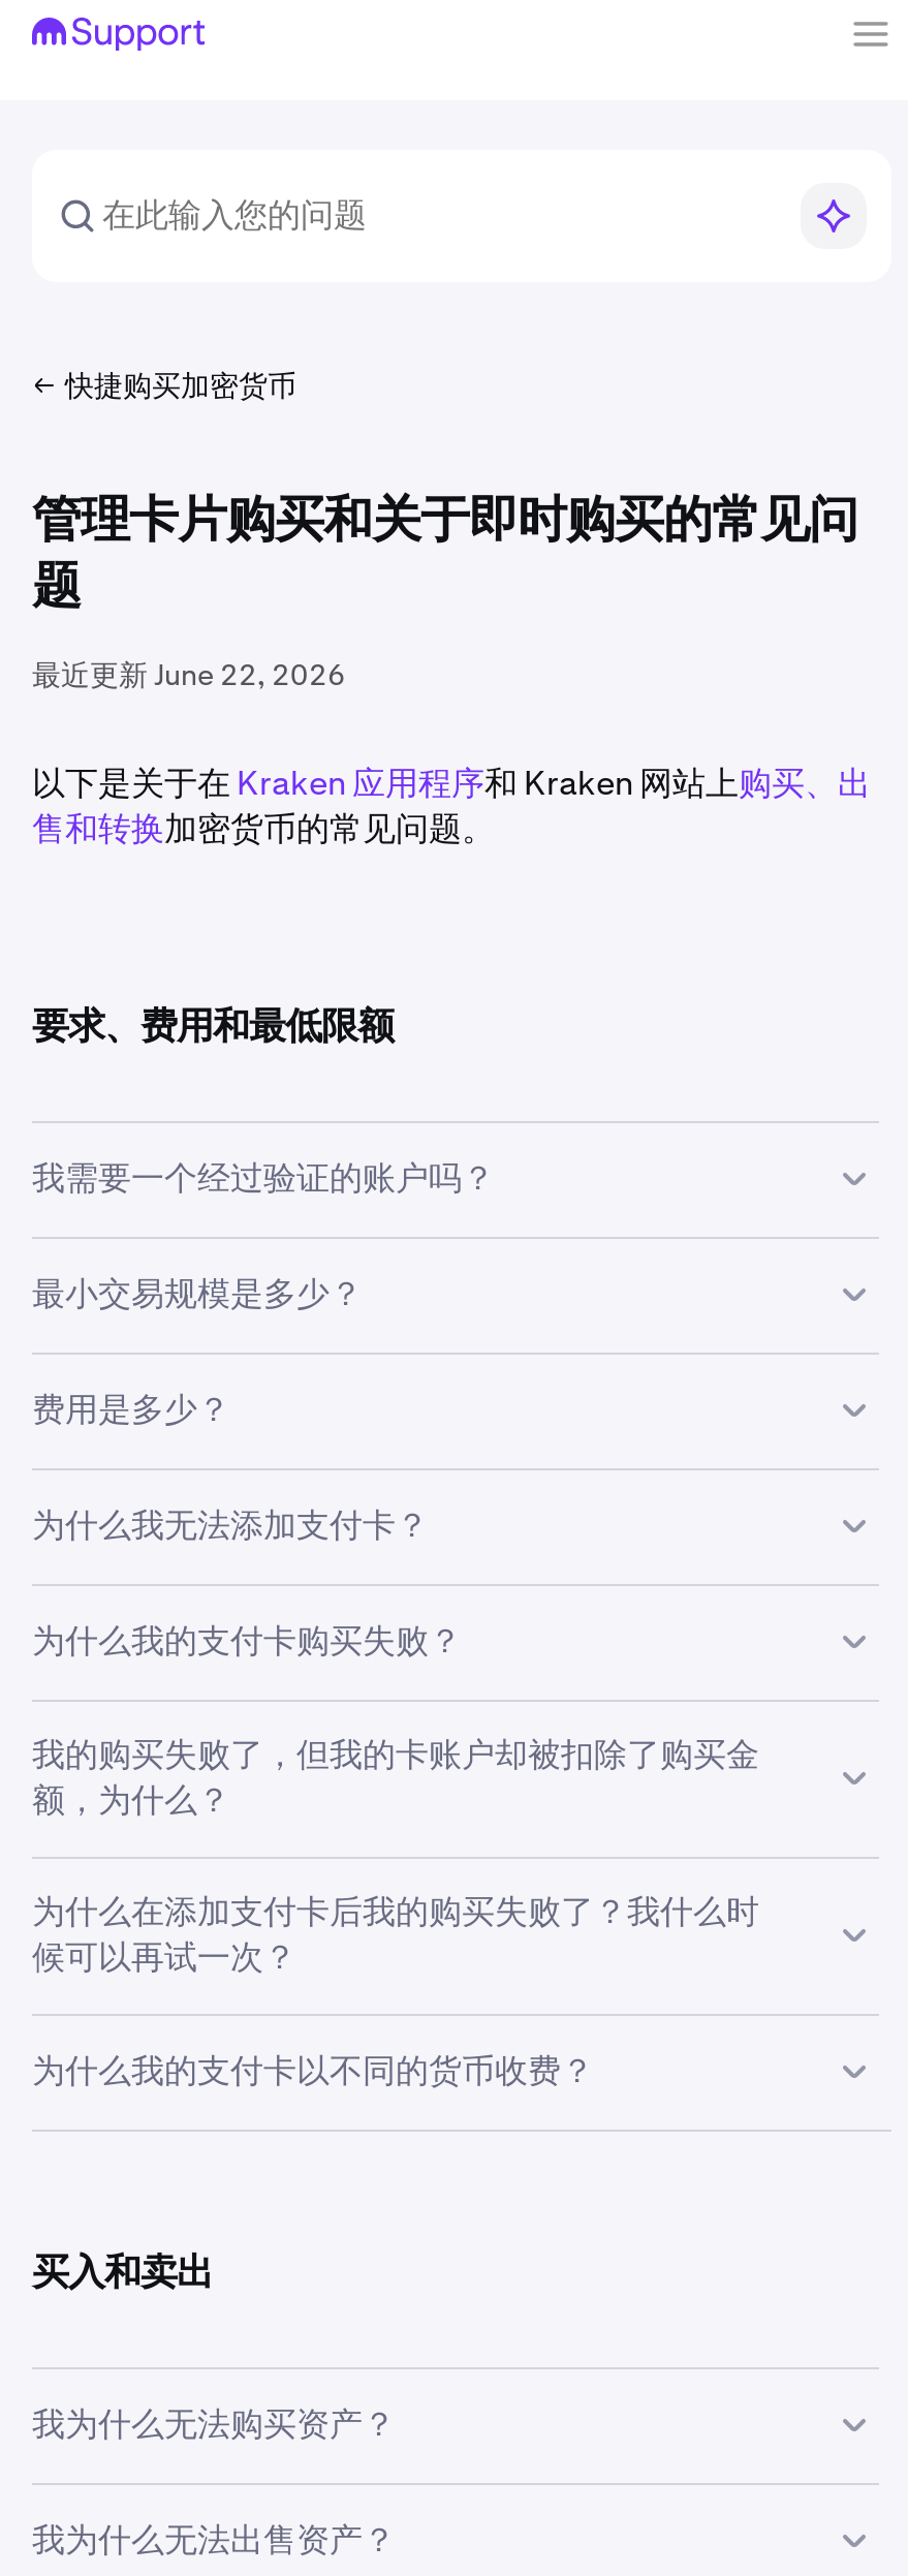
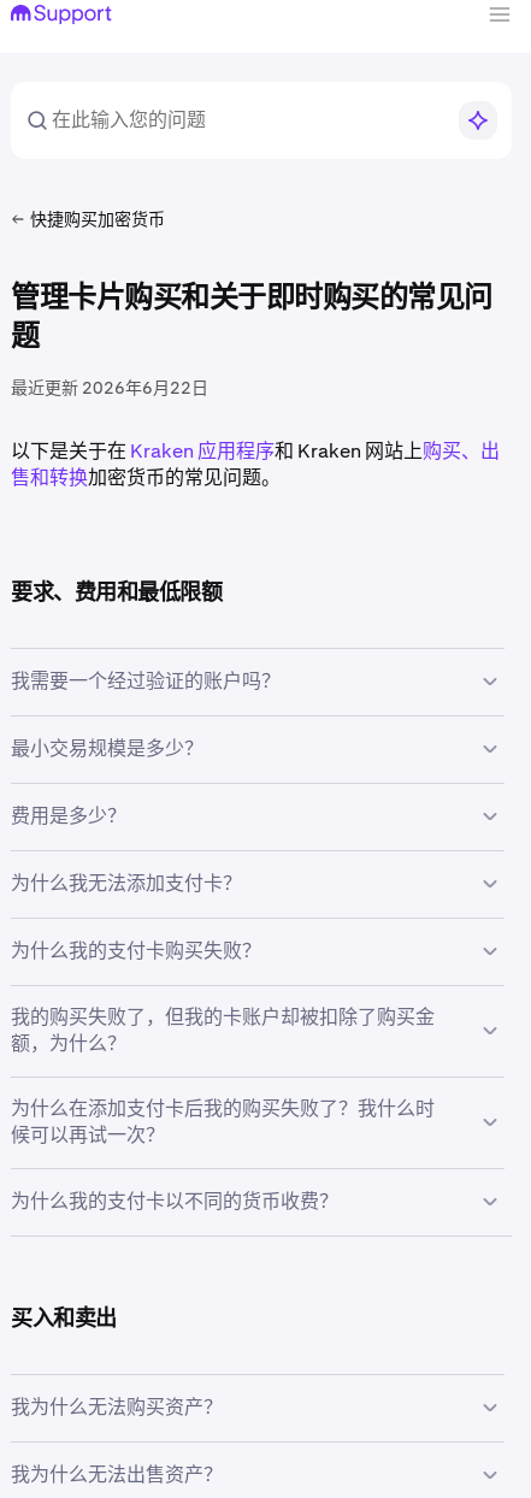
[32,656,346,693] 最近更新 June 22, 2026 -> [11,377,208,399] 最近更新 2026年6月22日

